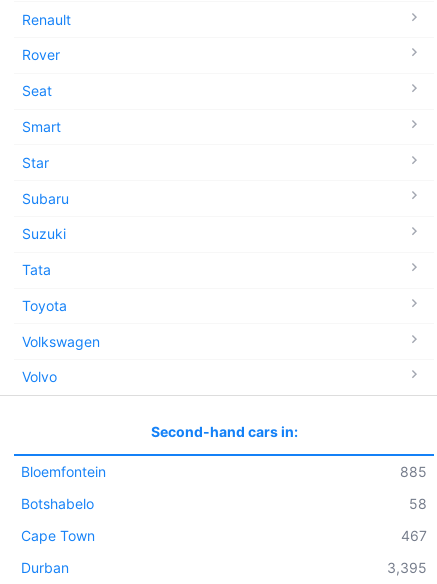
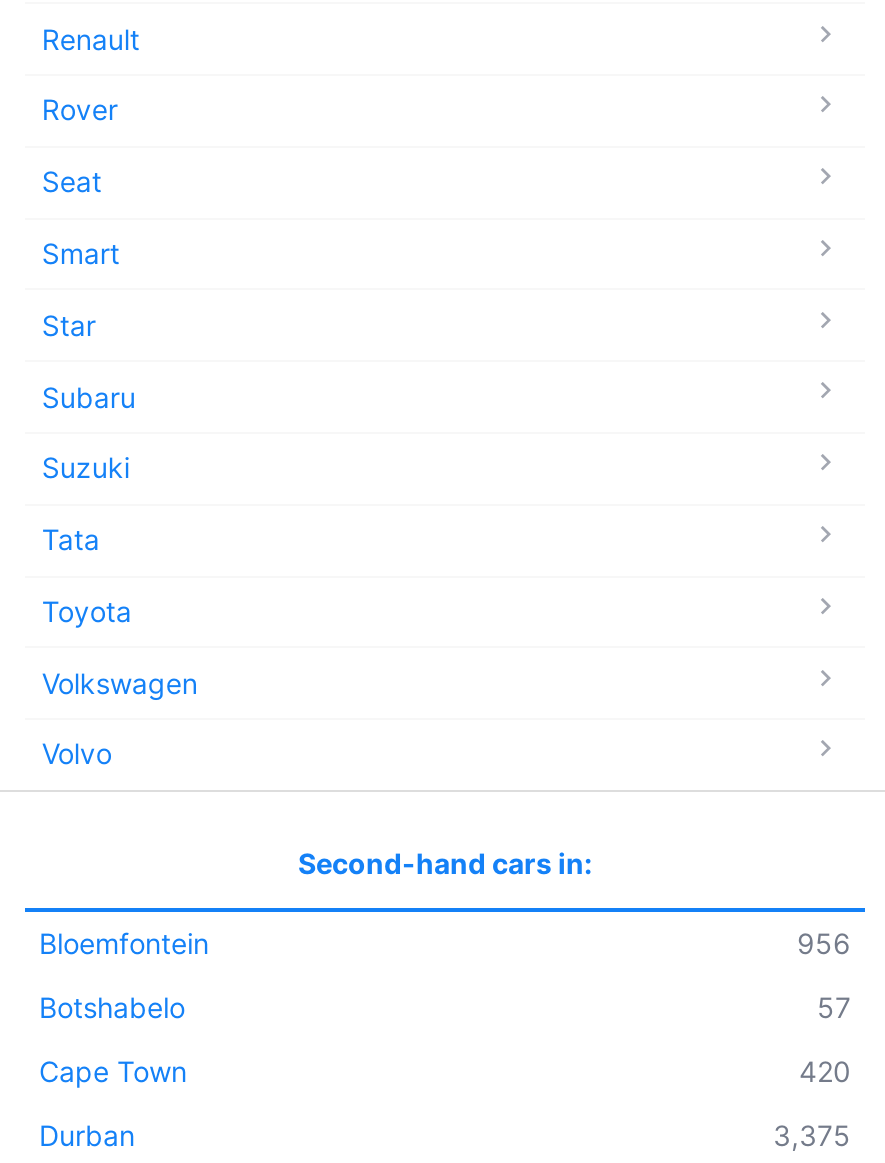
[400,463,427,480] 885 -> [797,926,851,960] 956
[409,495,427,512] 58 -> [817,990,851,1024] 57
[401,527,427,544] 467 -> [799,1054,851,1088] 420
[387,559,427,576] 3,395 -> [773,1118,851,1152] 3,375

